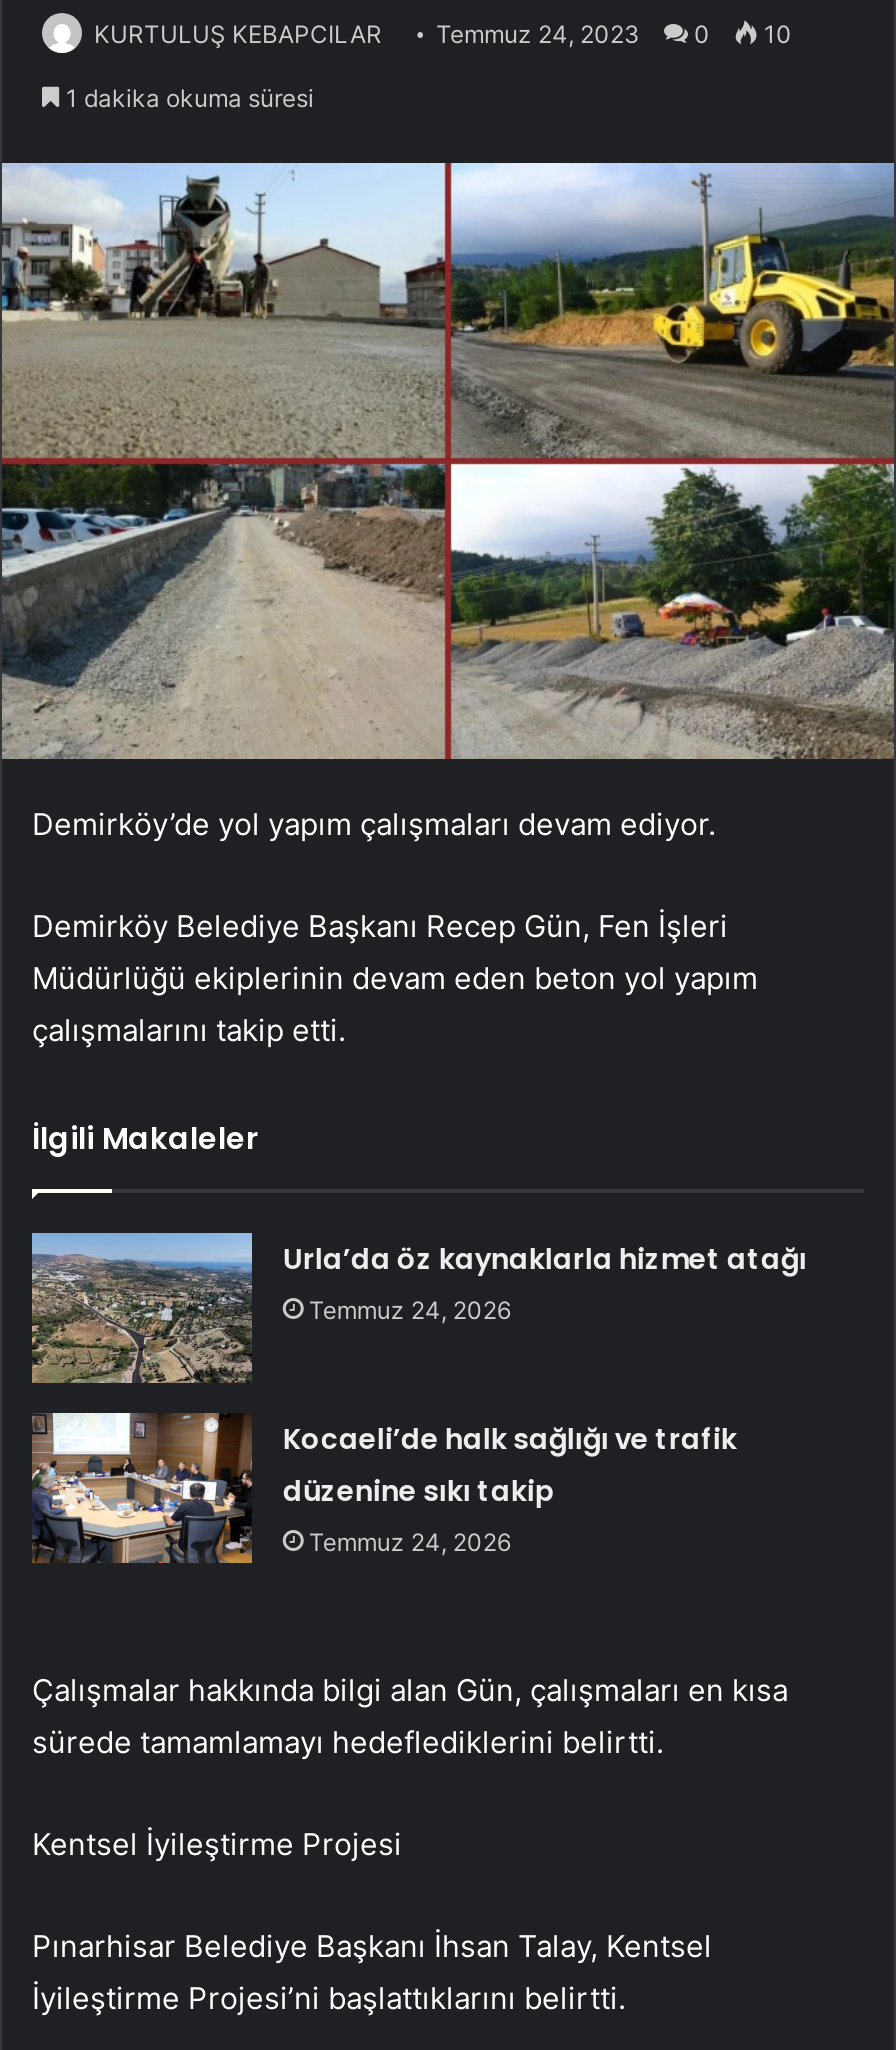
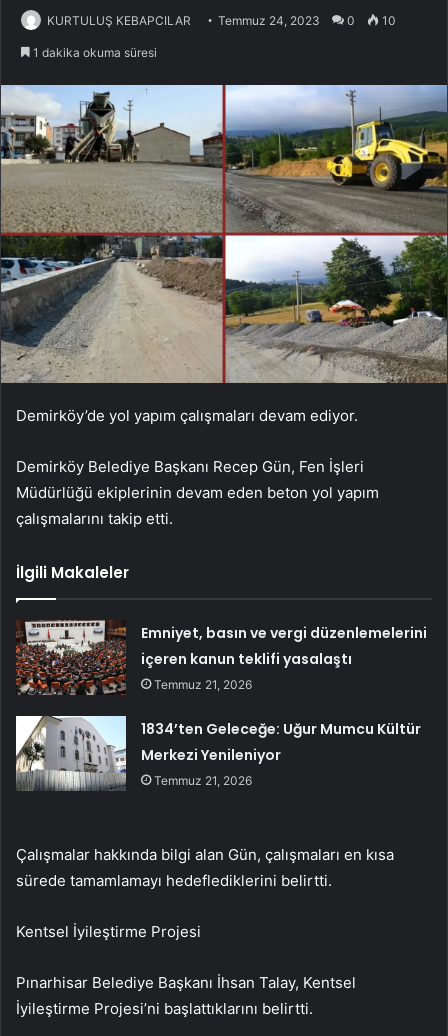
[30,1231,807,1385] [image] | Urla’da öz kaynaklarla hizmet atağı | Temmuz 24, 2026 -> [16,620,427,695] [image] | Emniyet, basın ve vergi düzenlemelerini | içeren kanun teklifi yasalaştı | Temmuz 21, 2026
[32,1413,737,1563] [image] | Kocaeli’de halk sağlığı ve trafik | düzenine sıkı takip | Temmuz 24, 2026 -> [15,715,421,791] [image] | 1834’ten Geleceğe: Uğur Mumcu Kültür | Merkezi Yenileniyor | Temmuz 21, 2026

